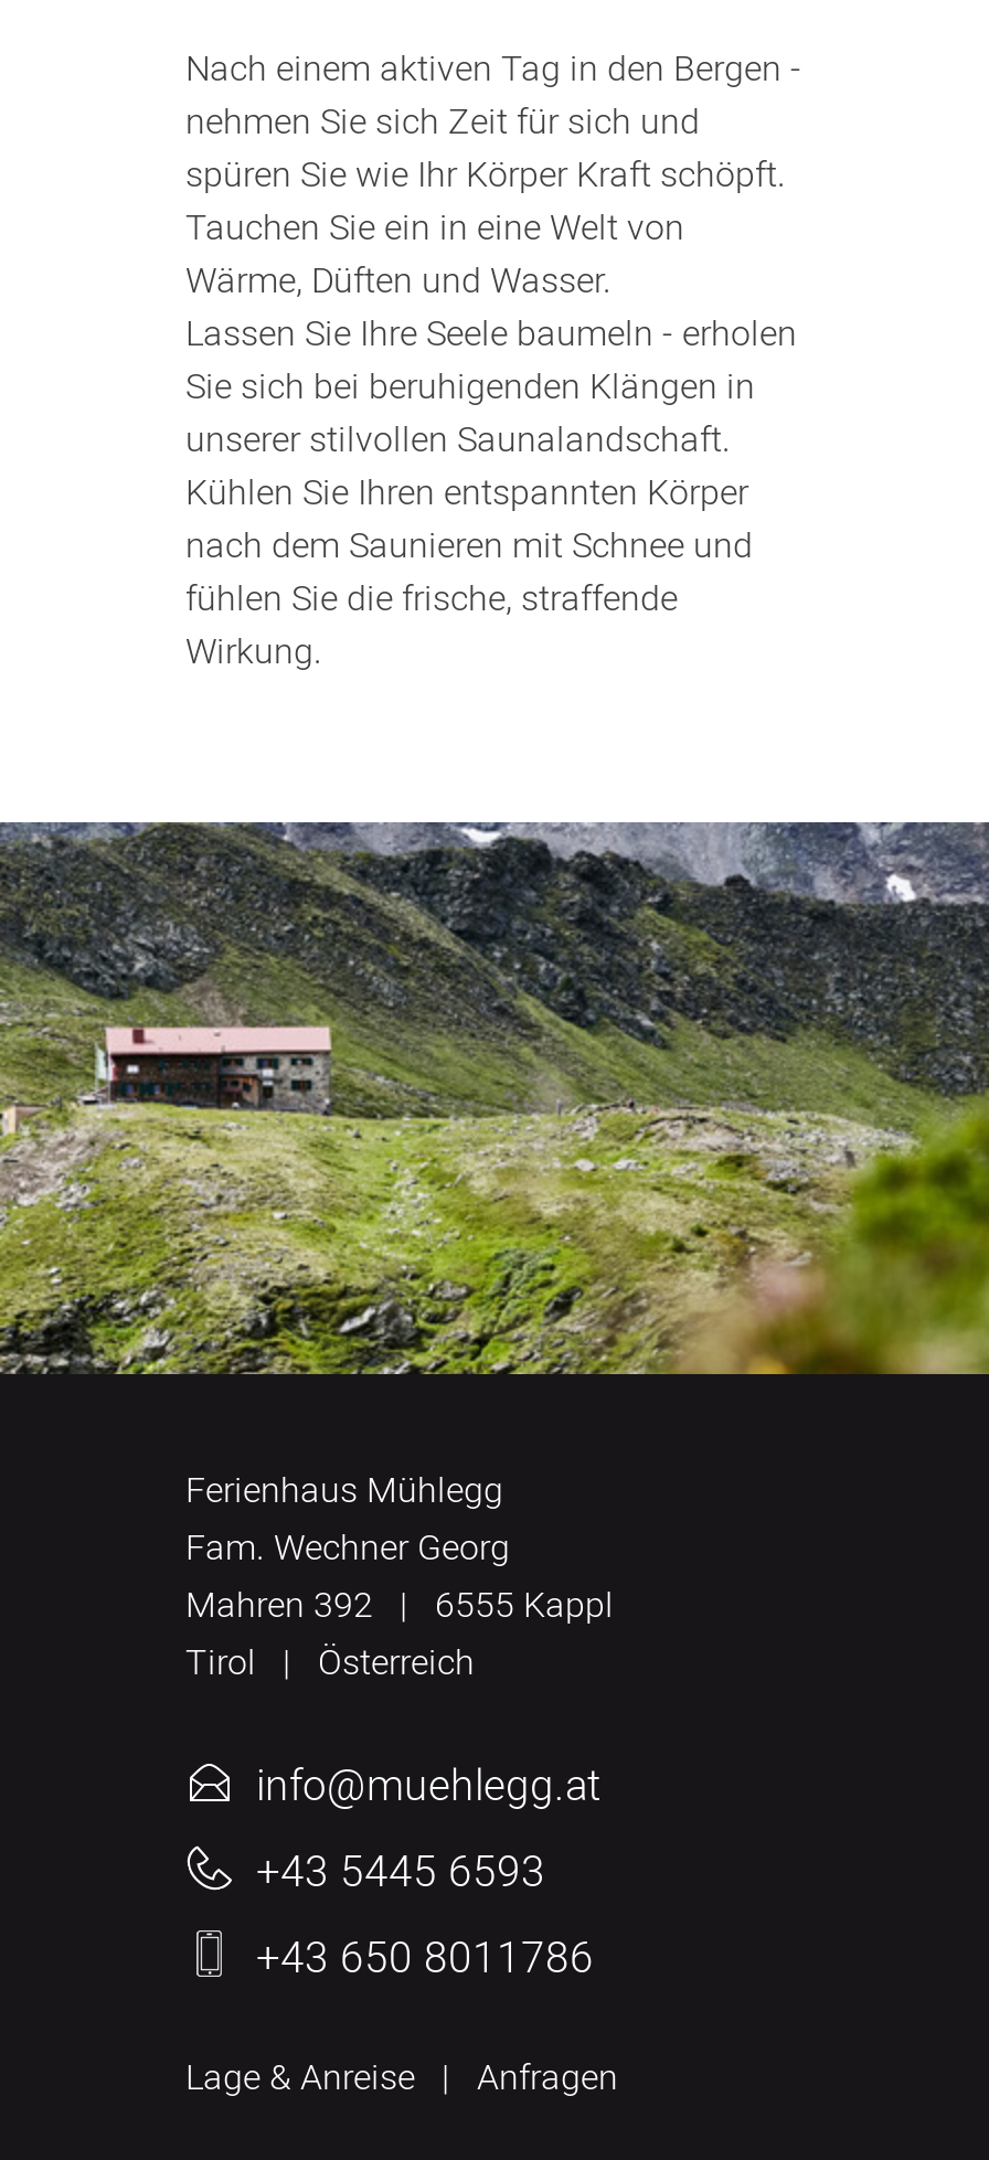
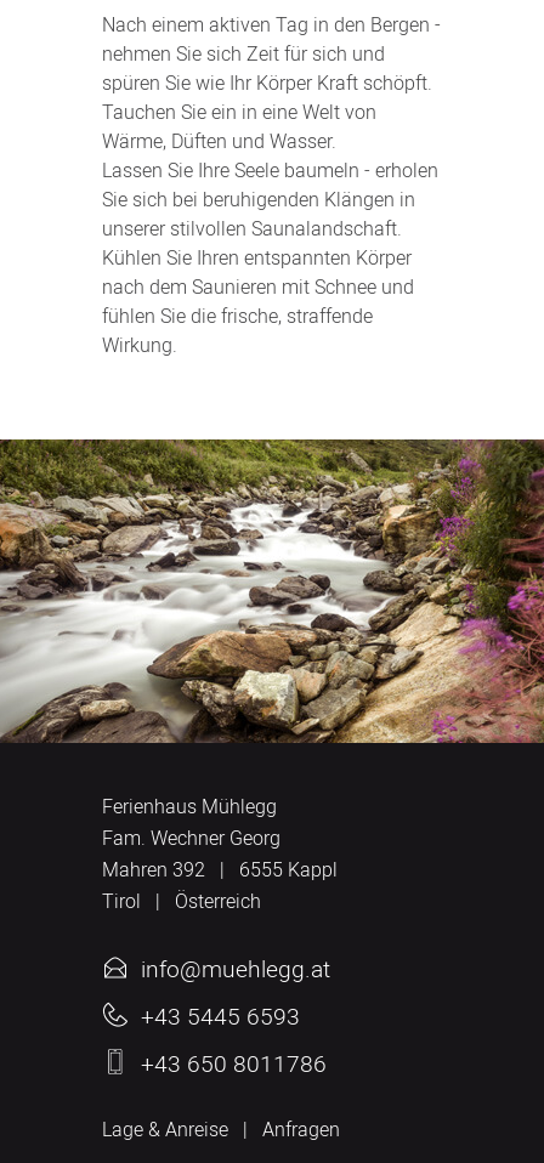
[7,820,982,1376] [image] -> [4,438,540,744] [image]

